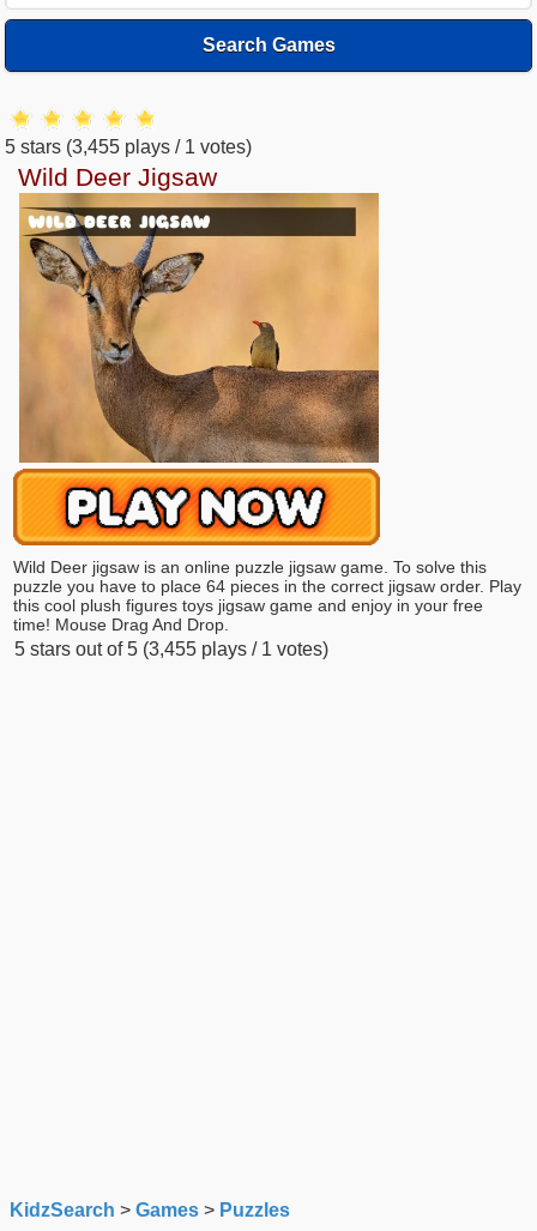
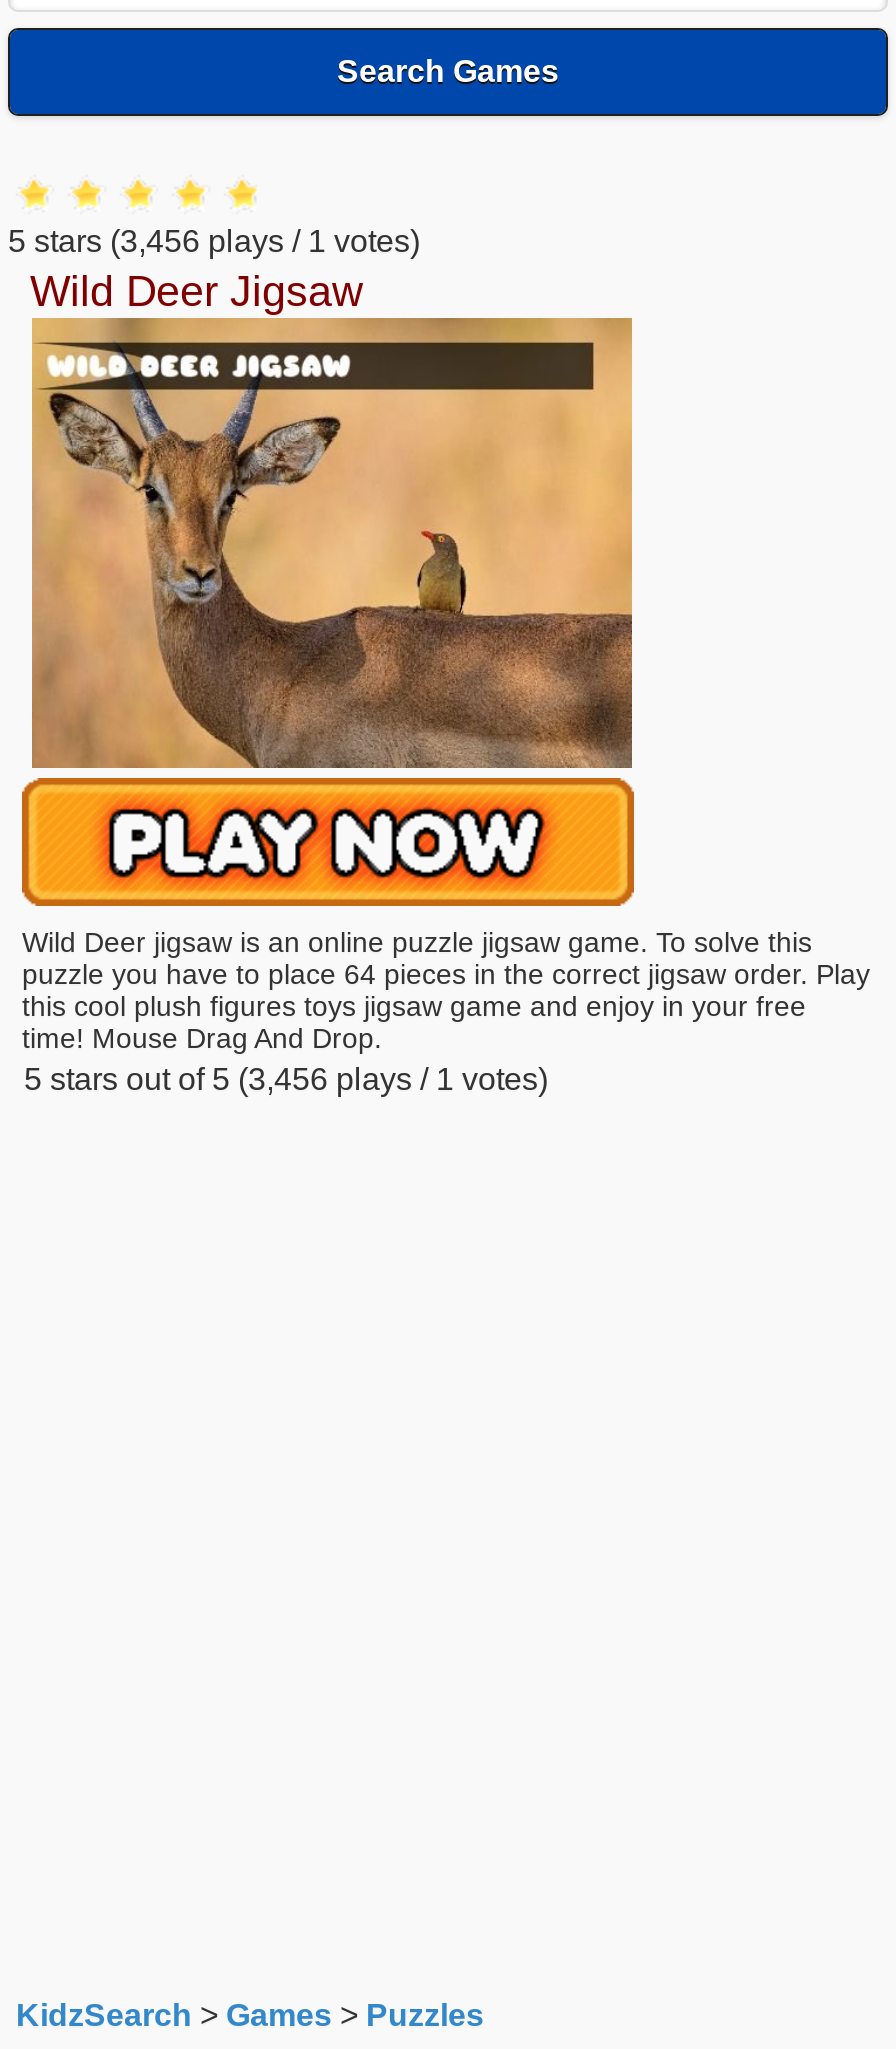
[5,137,252,157] 5 stars (3,455 plays / 1 votes) -> [8,224,420,258] 5 stars (3,456 plays / 1 votes)
[14,639,328,659] 5 stars out of 5 (3,455 plays / 1 votes) -> [24,1062,548,1096] 5 stars out of 5 (3,456 plays / 1 votes)

